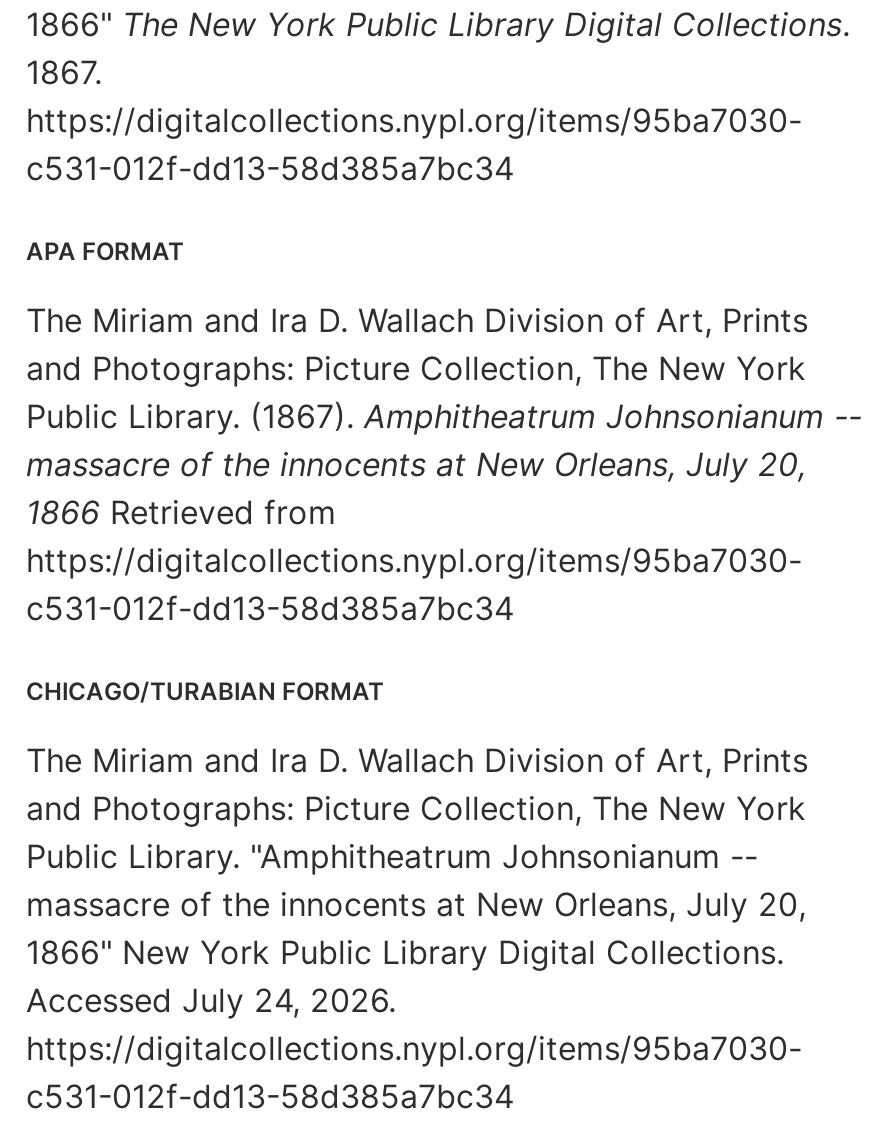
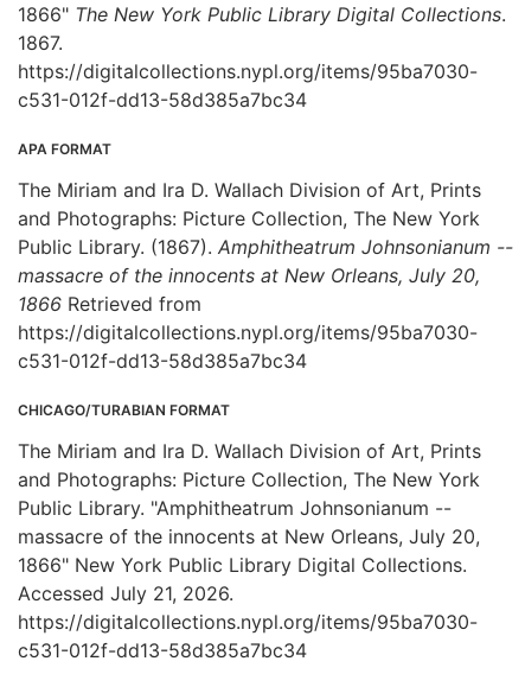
[26,980,396,1020] Accessed July 24, 2026. -> [18,581,233,605] Accessed July 21, 2026.

